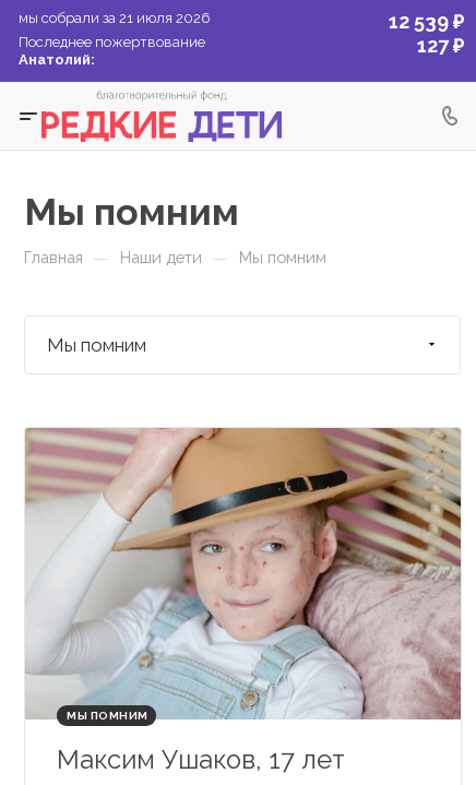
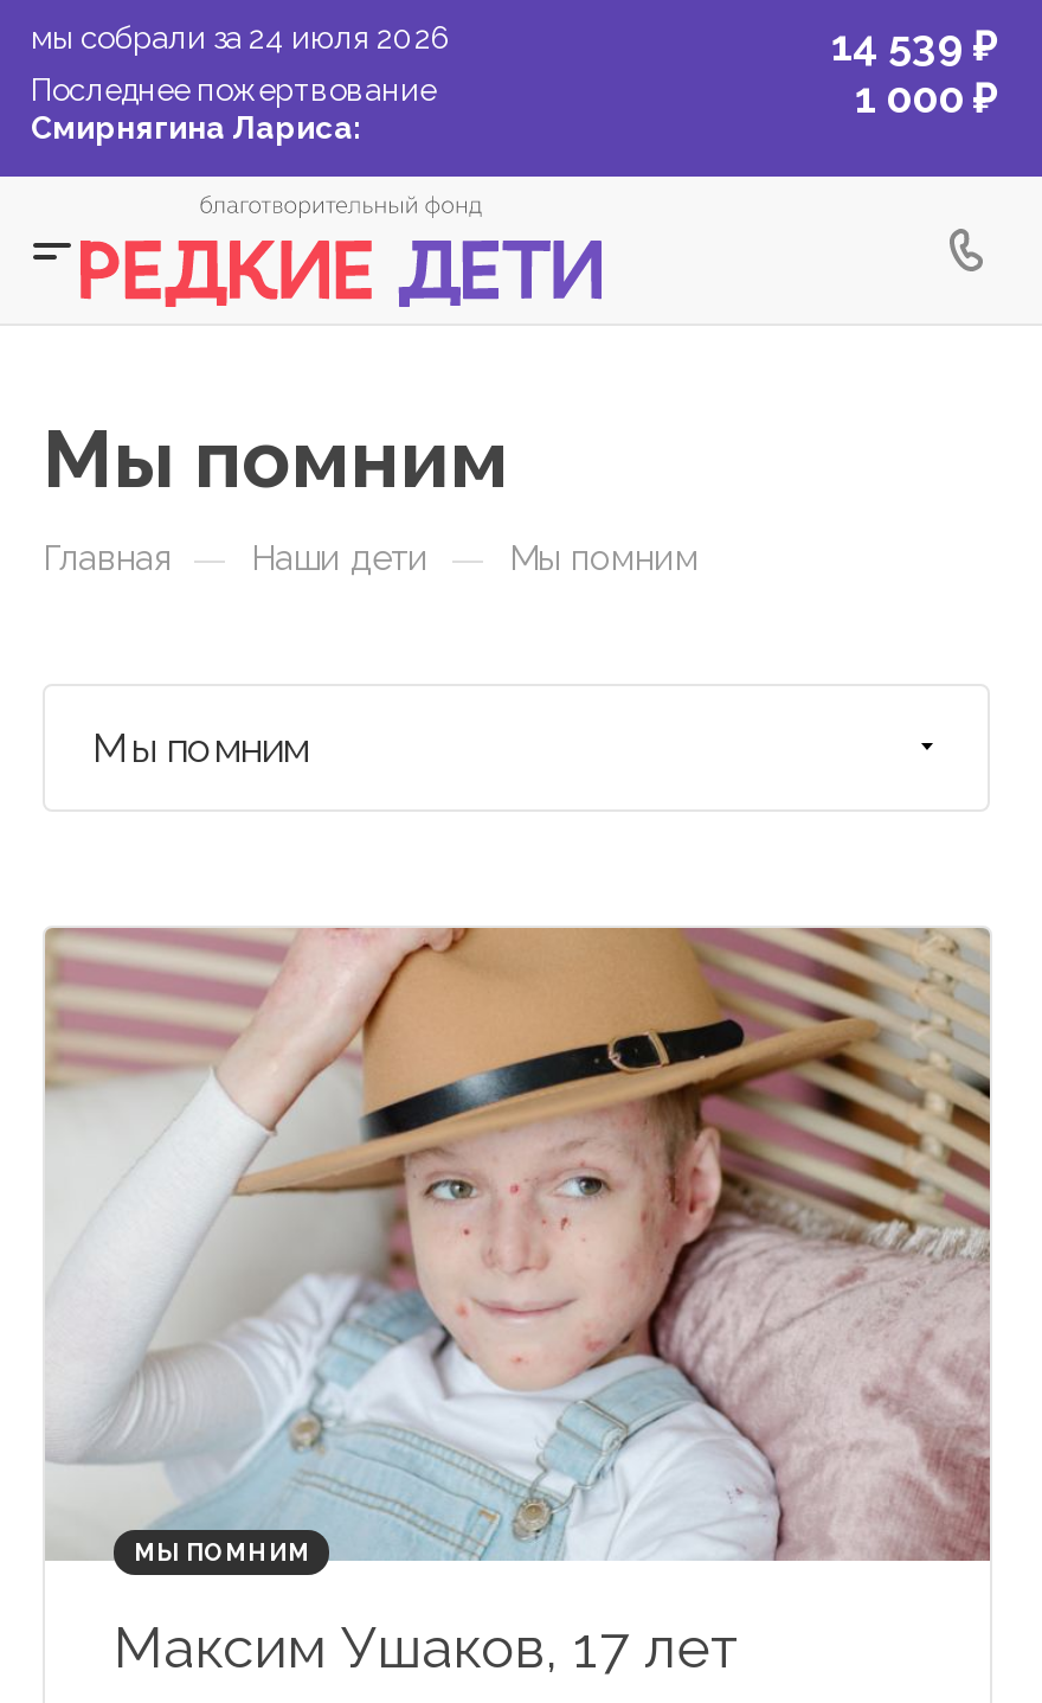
[19,10,211,26] мы собрали за 21 июля 2026 -> [31,20,452,56] мы собрали за 24 июля 2026
[389,10,464,33] 12 539 ₽ -> [831,20,997,70] 14 539 ₽
[417,34,464,57] 127 ₽ -> [855,72,997,122] 1 000 ₽
[19,51,95,68] Анатолий: -> [31,110,362,146] Смирнягина Лариса:

